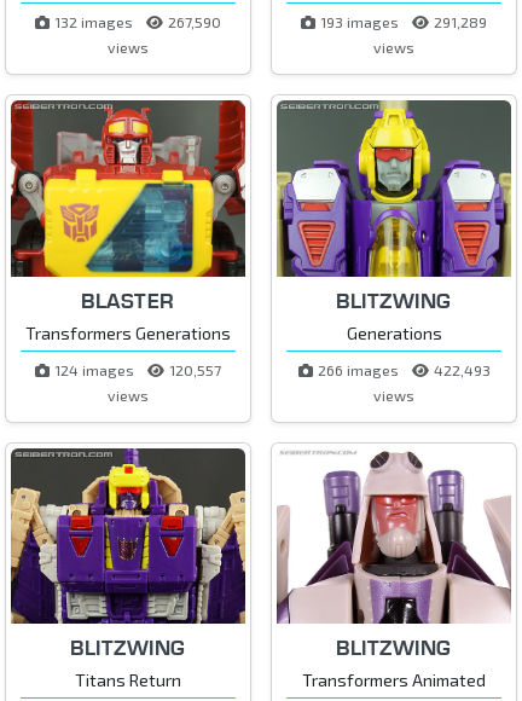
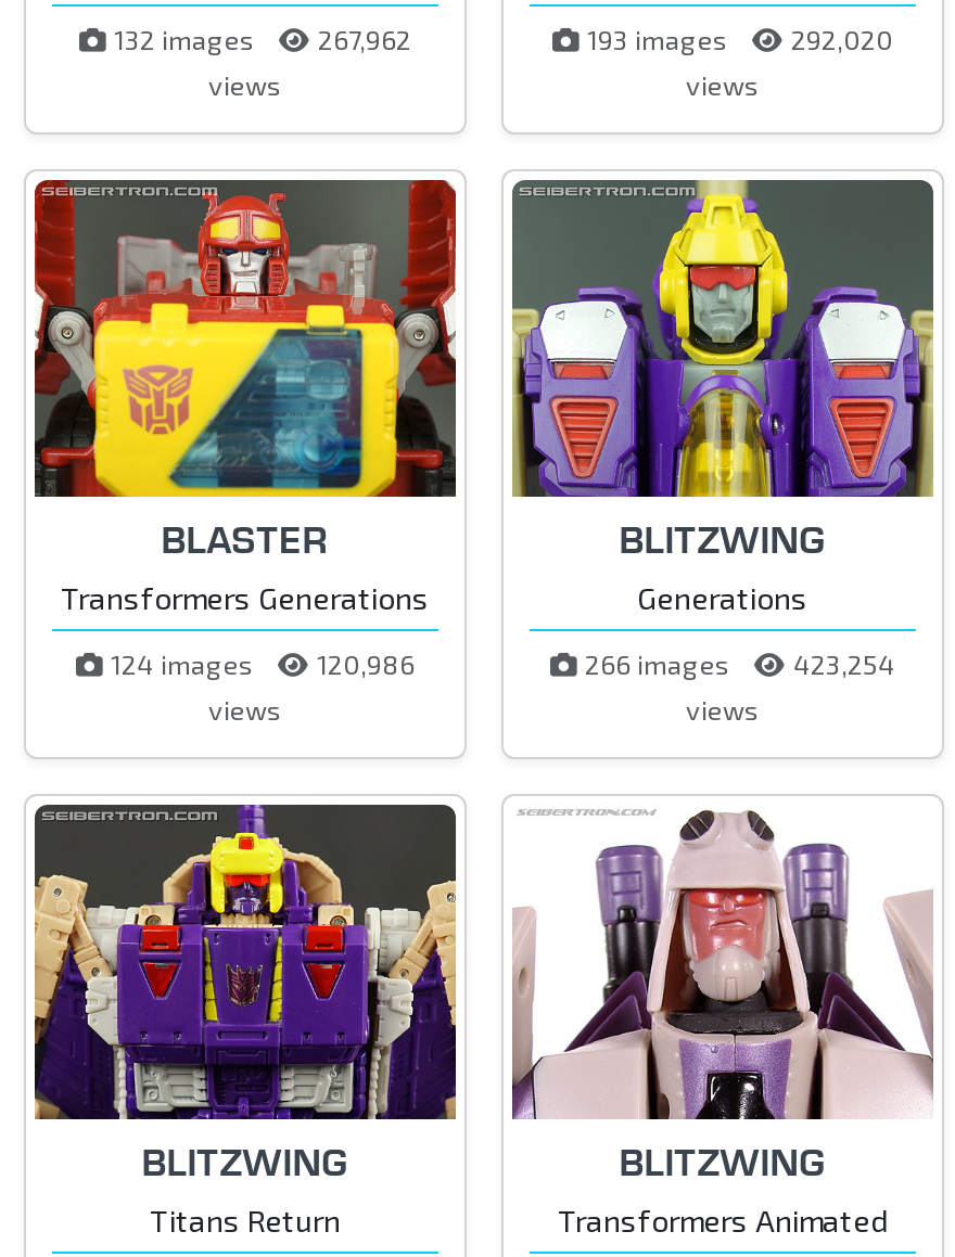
[54,14,221,30] 132 images 267,590 -> [114,24,411,55] 132 images 267,962
[320,14,487,30] 193 images 291,289 -> [587,24,893,55] 193 images 292,020
[54,361,221,378] 124 images 120,557 -> [111,648,415,678] 124 images 120,986
[317,361,490,378] 266 images 422,493 -> [585,648,895,678] 266 images 423,254

